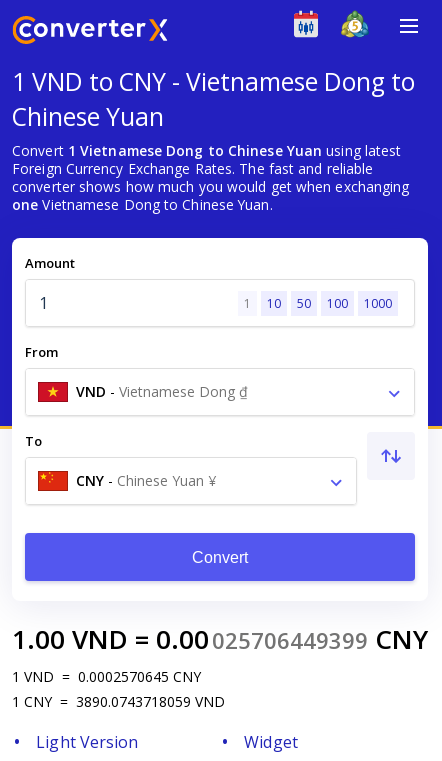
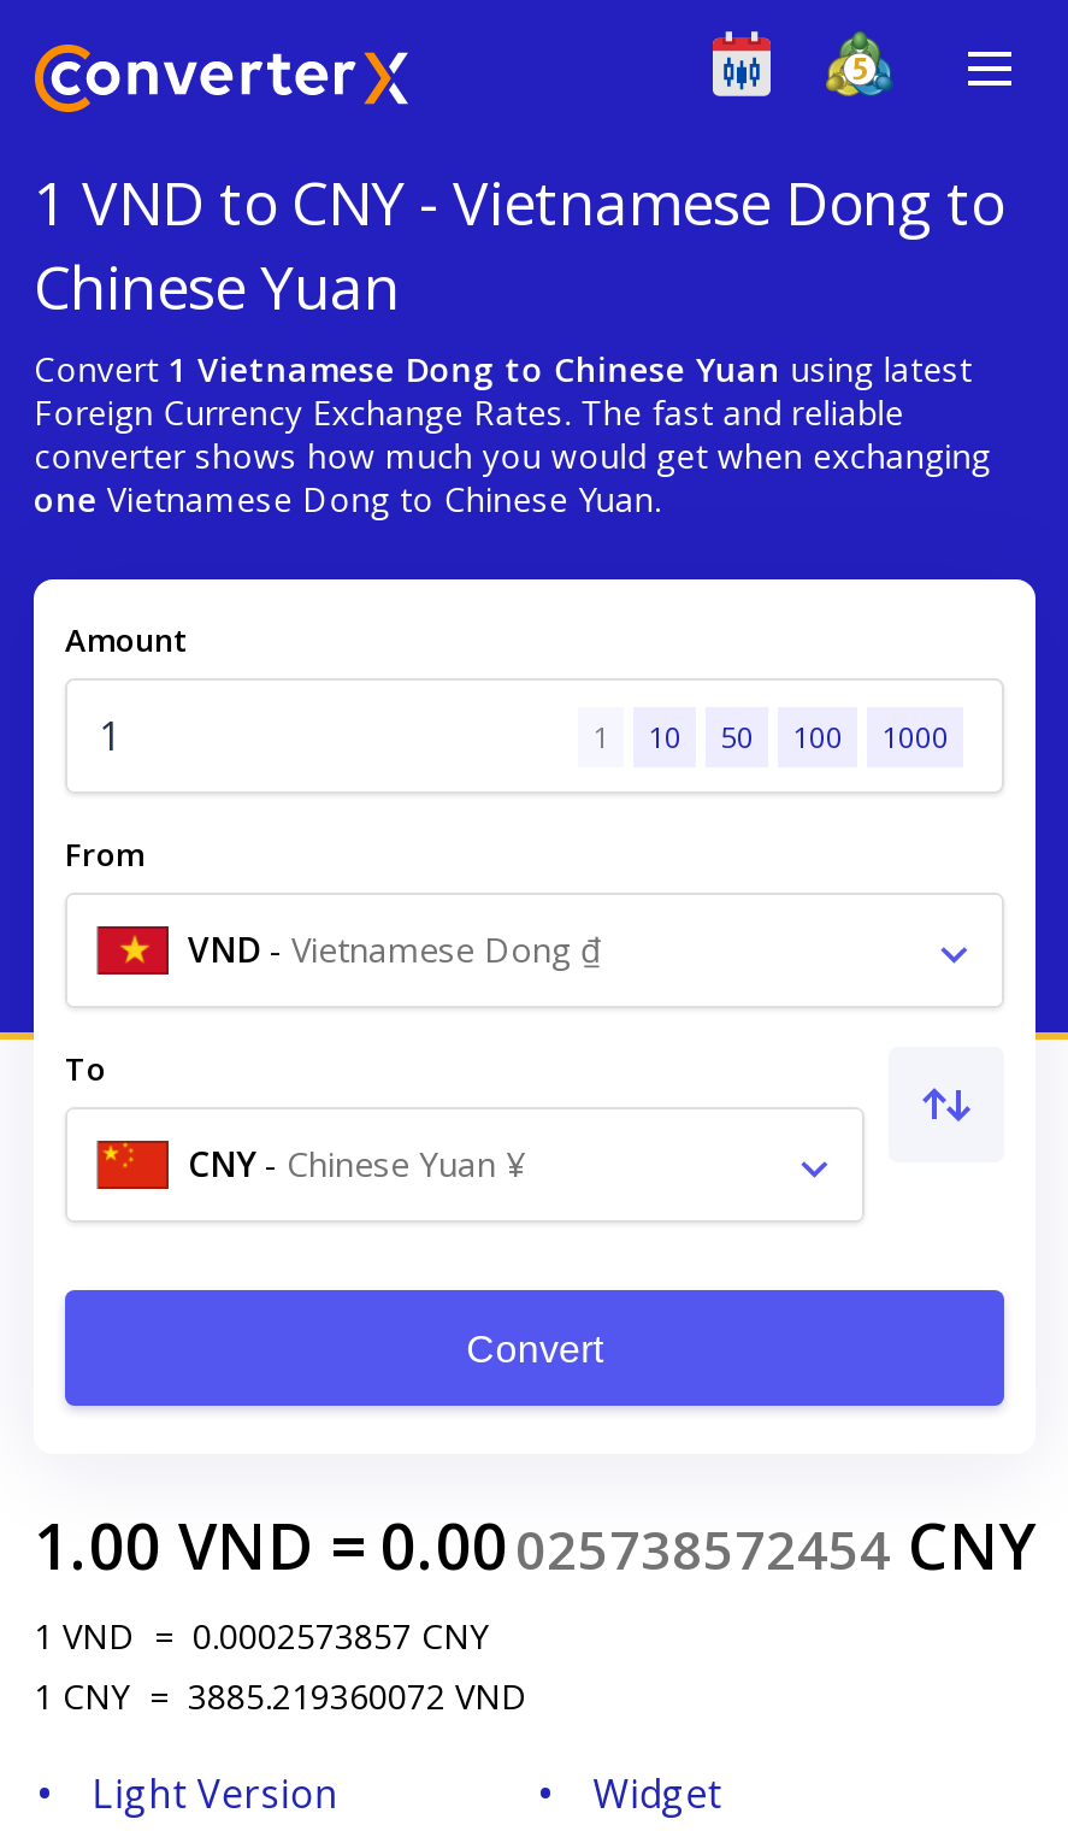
[12,621,428,657] 1.00 VND = 0.00 025706449399 CNY -> [34,1502,1035,1589] 1.00 VND = 0.00 025738572454 CNY
[12,667,201,686] 1 VND = 0.0002570645 CNY -> [34,1613,489,1659] 1 VND = 0.0002573857 CNY
[12,692,225,711] 1 CNY = 3890.0743718059 VND -> [34,1673,527,1719] 1 CNY = 3885.219360072 VND

